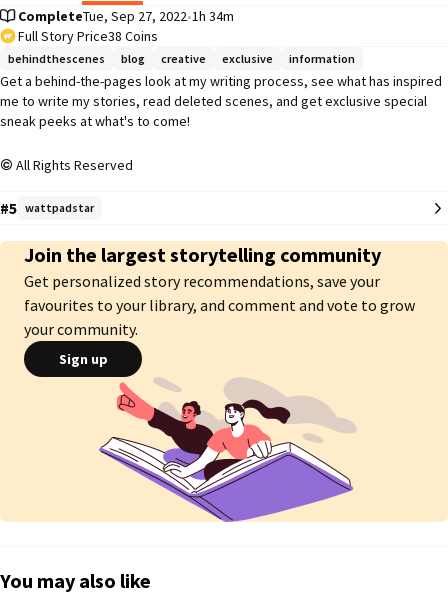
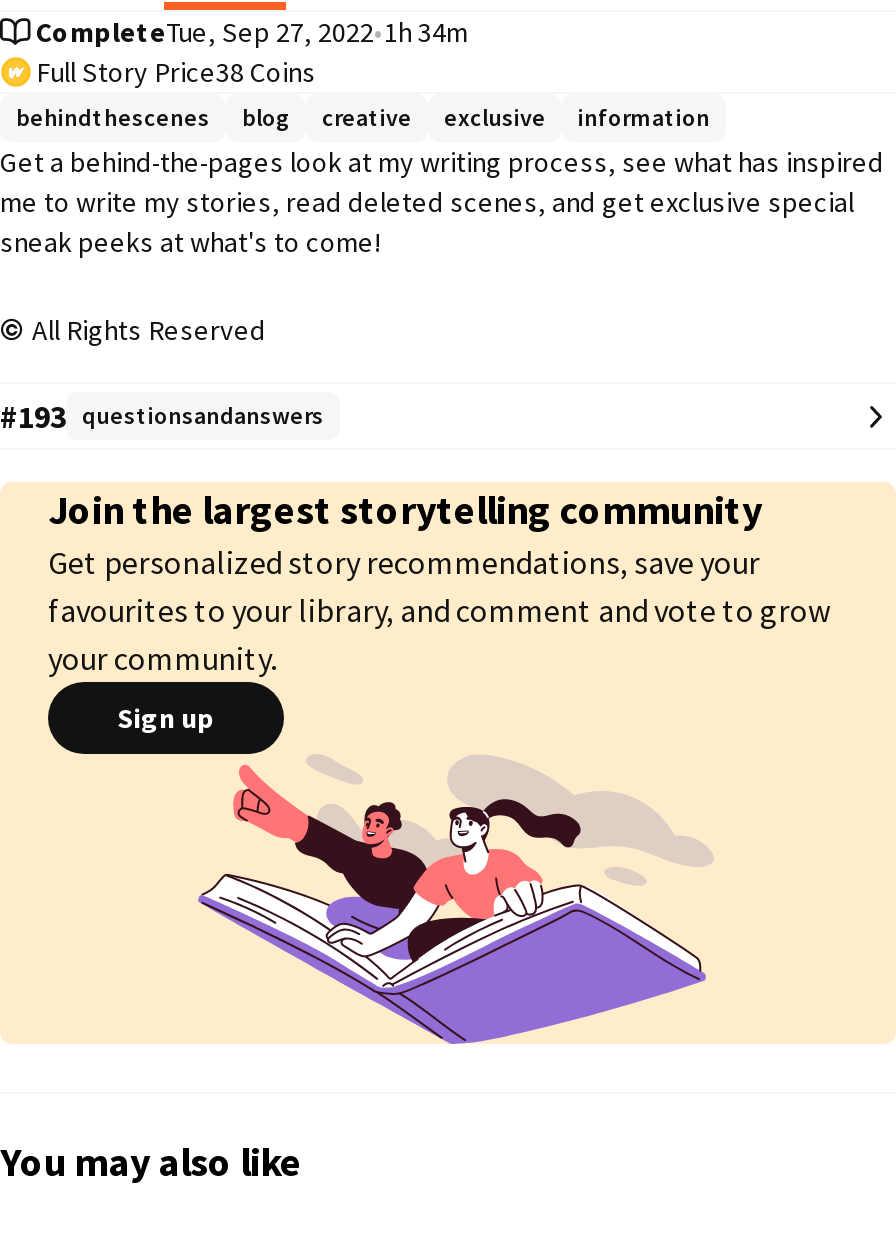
[0,198,94,218] #5 wattpadstar -> [0,396,324,436] #193 questionsandanswers

